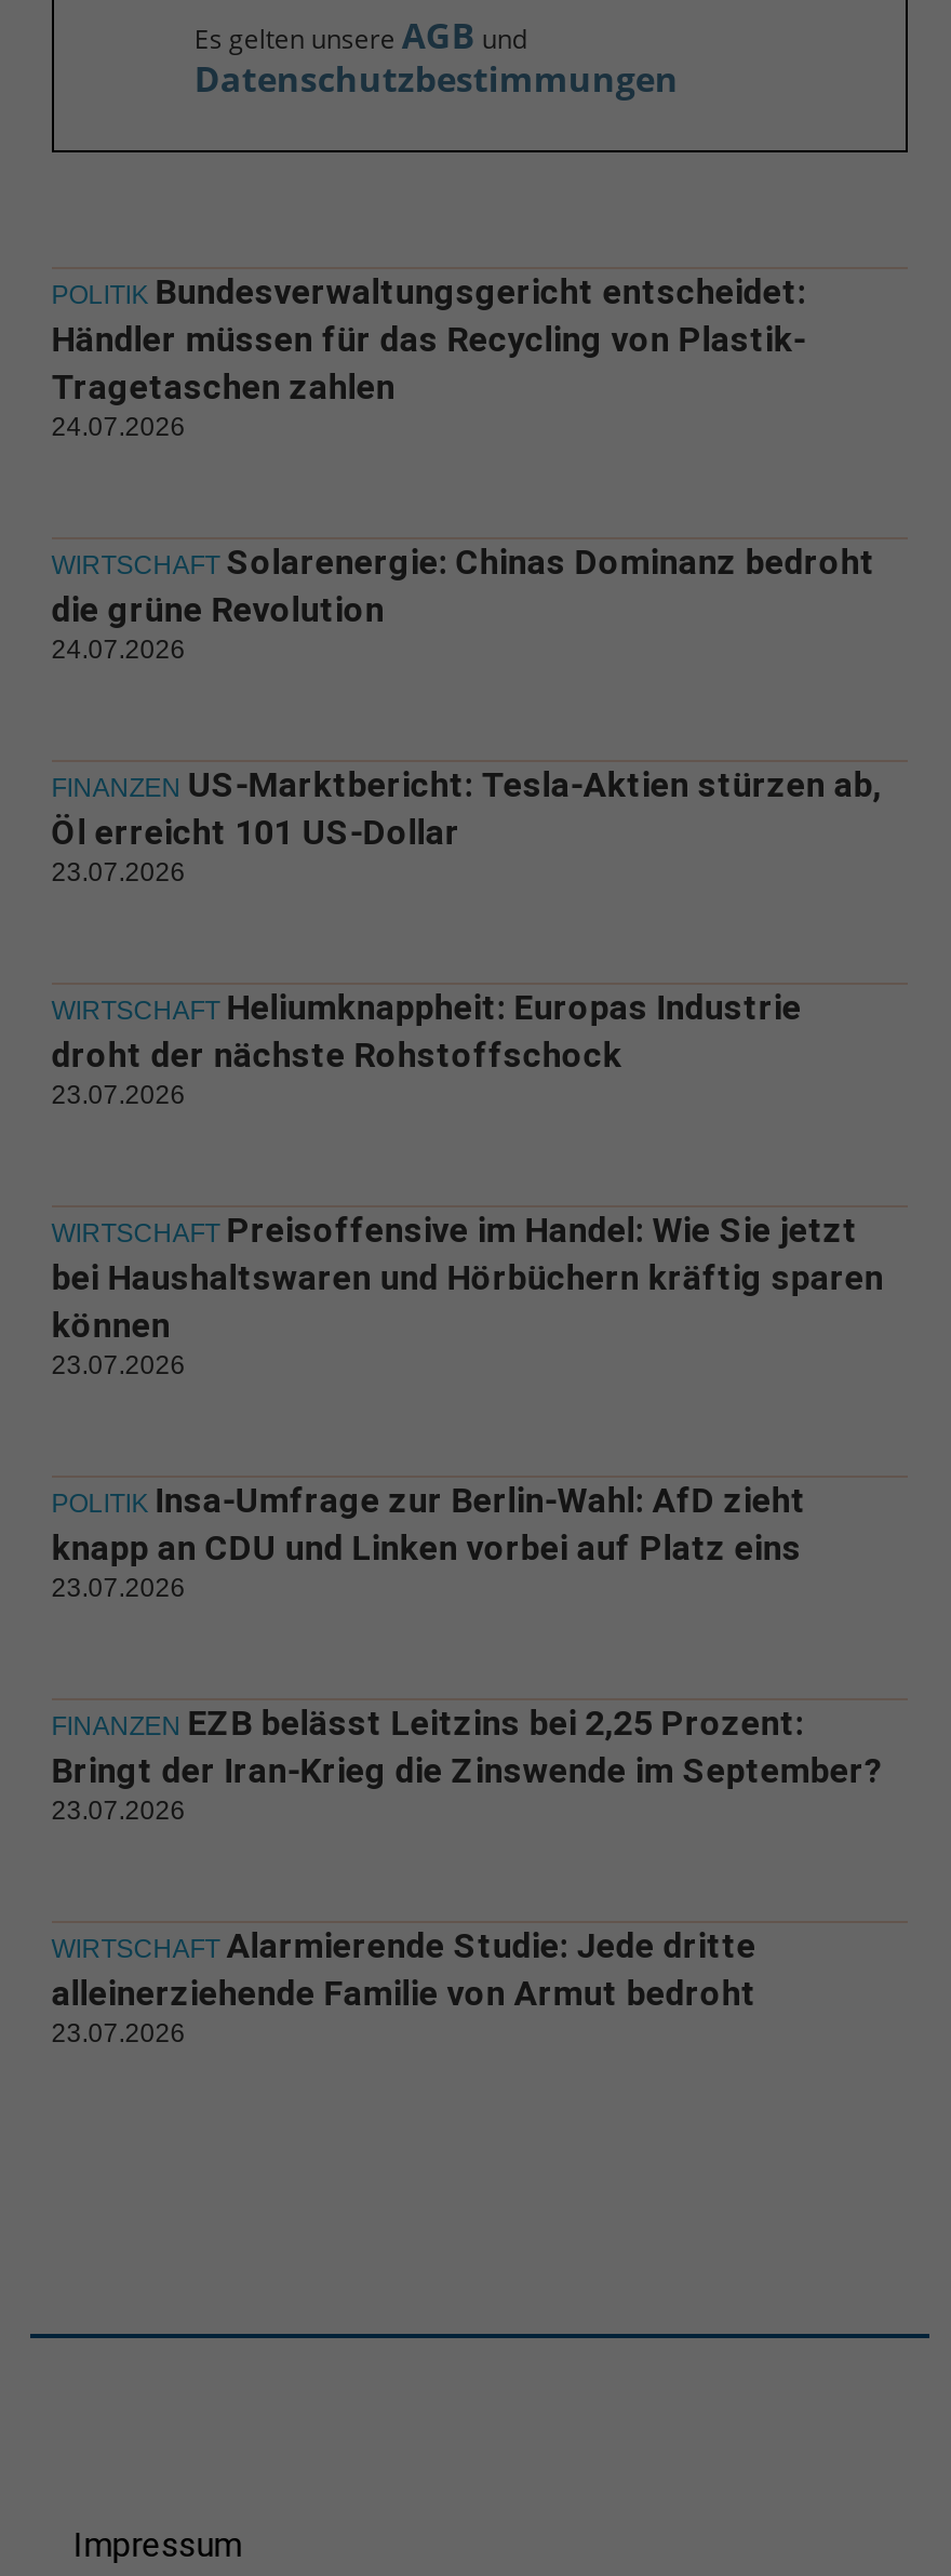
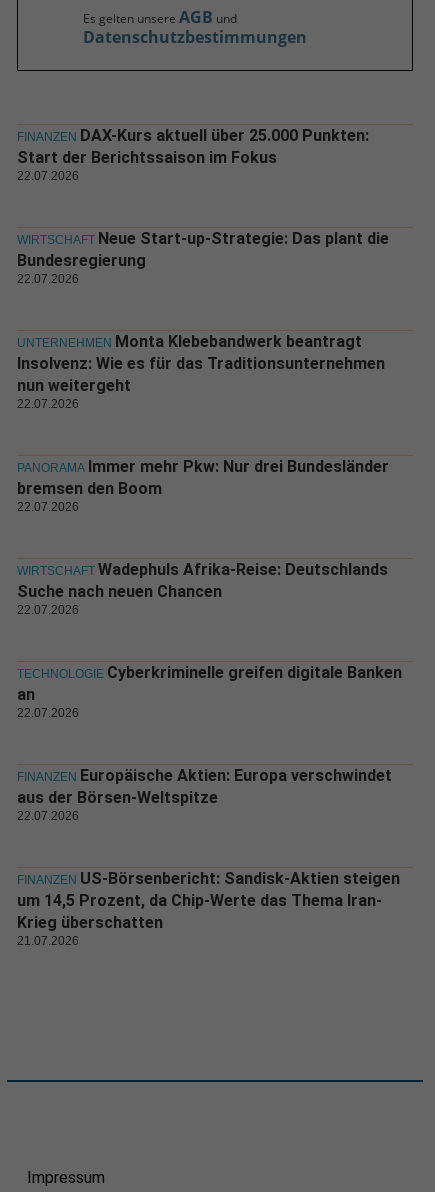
[51,272,806,443] POLITIK Bundesverwaltungsgericht entscheidet: | Händler müssen für das Recycling von Plastik- | Tragetaschen zahlen | 24.07.2026 -> [17,126,369,183] FINANZEN DAX-Kurs aktuell über 25.000 Punkten: | Start der Berichtssaison im Fokus | 22.07.2026
[51,542,875,665] WIRTSCHAFT Solarenergie: Chinas Dominanz bedroht | die grüne Revolution | 24.07.2026 -> [17,229,389,286] WIRTSCHAFT Neue Start-up-Strategie: Das plant die | Bundesregierung | 22.07.2026
[51,765,881,888] FINANZEN US-Marktbericht: Tesla-Aktien stürzen ab, | Öl erreicht 101 US-Dollar | 23.07.2026 -> [17,332,385,411] UNTERNEHMEN Monta Klebebandwerk beantragt | Insolvenz: Wie es für das Traditionsunternehmen | nun weitergeht | 22.07.2026
[51,987,801,1111] WIRTSCHAFT Heliumknappheit: Europas Industrie | droht der nächste Rohstoffschock | 23.07.2026 -> [17,457,389,514] PANORAMA Immer mehr Pkw: Nur drei Bundesländer | bremsen den Boom | 22.07.2026
[51,1210,883,1381] WIRTSCHAFT Preisoffensive im Handel: Wie Sie jetzt | bei Haushaltswaren und Hörbüchern kräftig sparen | können | 23.07.2026 -> [17,560,388,617] WIRTSCHAFT Wadephuls Afrika-Reise: Deutschlands | Suche nach neuen Chancen | 22.07.2026
[51,1480,806,1604] POLITIK Insa-Umfrage zur Berlin-Wahl: AfD zieht | knapp an CDU und Linken vorbei auf Platz eins | 23.07.2026 -> [17,663,402,720] TECHNOLOGIE Cyberkriminelle greifen digitale Banken | an | 22.07.2026
[51,1703,883,1826] FINANZEN EZB belässt Leitzins bei 2,25 Prozent: | Bringt der Iran-Krieg die Zinswende im September? | 23.07.2026 -> [17,766,392,823] FINANZEN Europäische Aktien: Europa verschwindet | aus der Börsen-Weltspitze | 22.07.2026
[51,1926,756,2049] WIRTSCHAFT Alarmierende Studie: Jede dritte | alleinerziehende Familie von Armut bedroht | 23.07.2026 -> [17,869,400,948] FINANZEN US-Börsenbericht: Sandisk-Aktien steigen | um 14,5 Prozent, da Chip-Werte das Thema Iran- | Krieg überschatten | 21.07.2026

